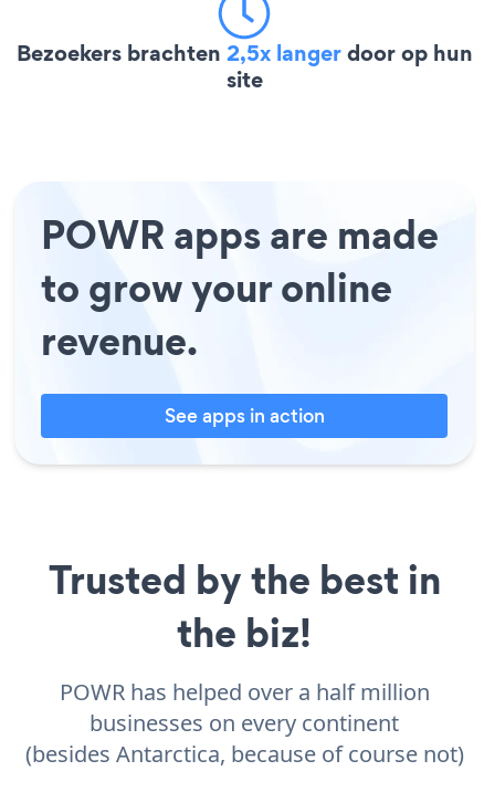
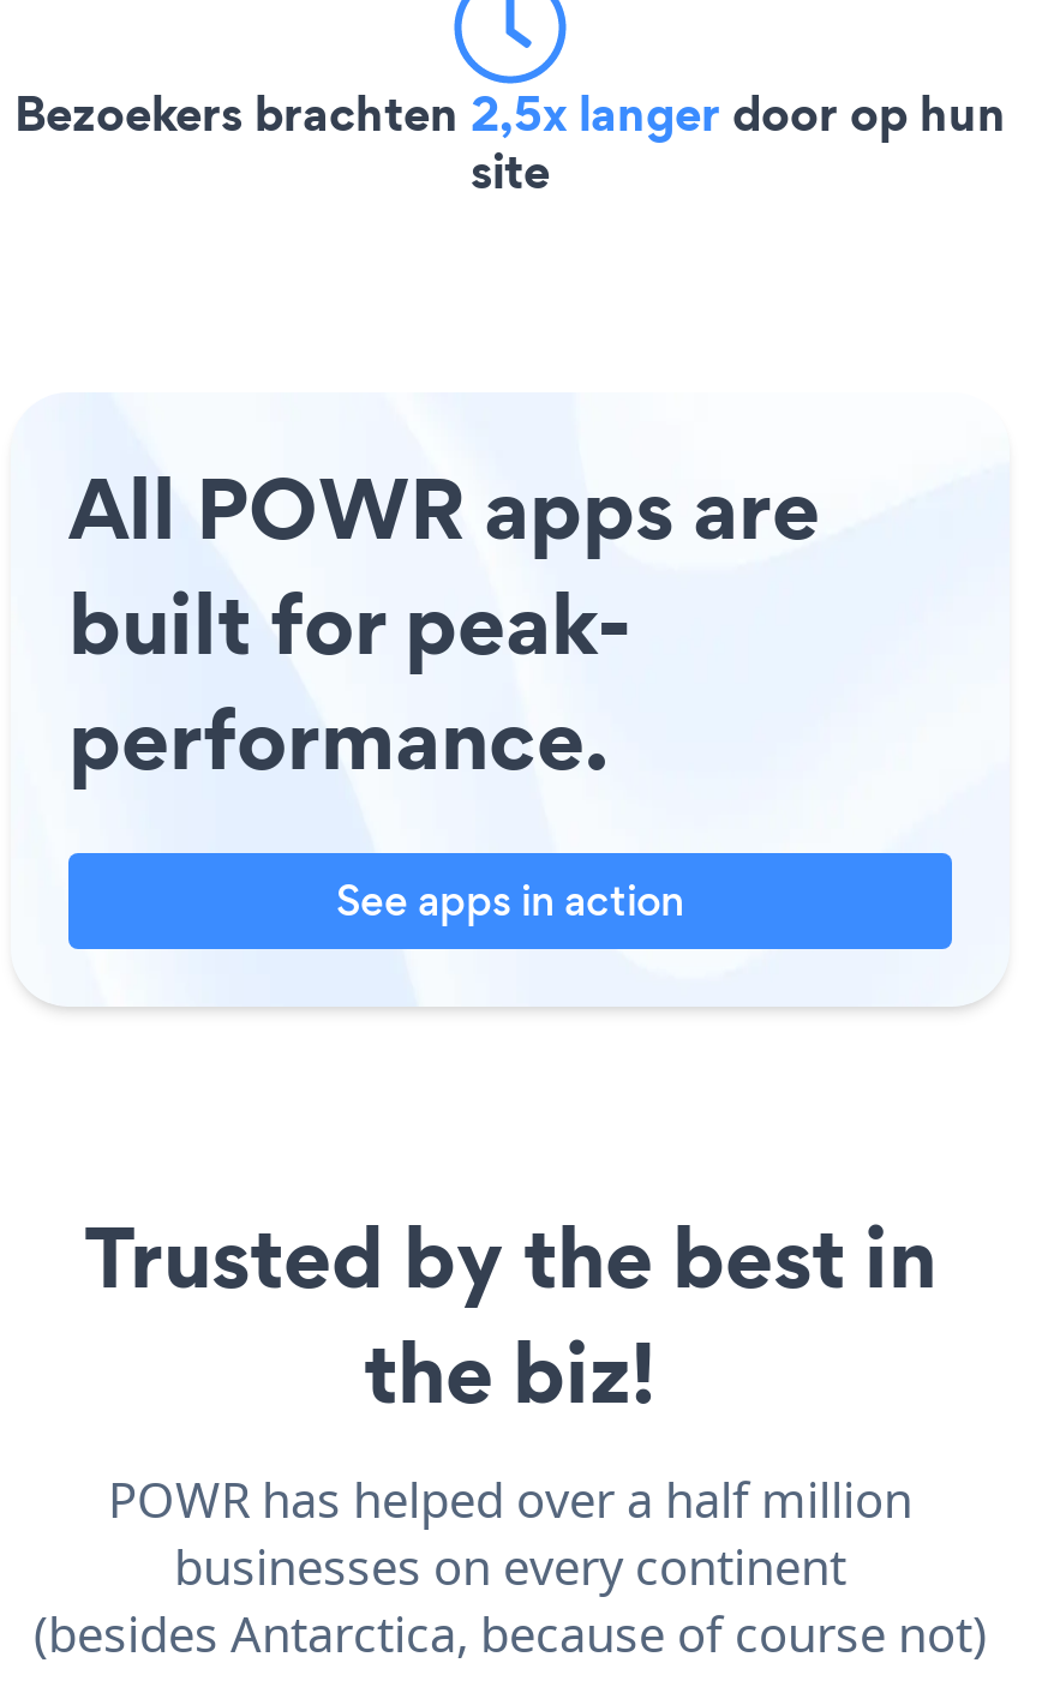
[41,207,439,368] POWR apps are made | to grow your online | revenue. -> [68,449,820,799] All POWR apps are | built for peak- | performance.

